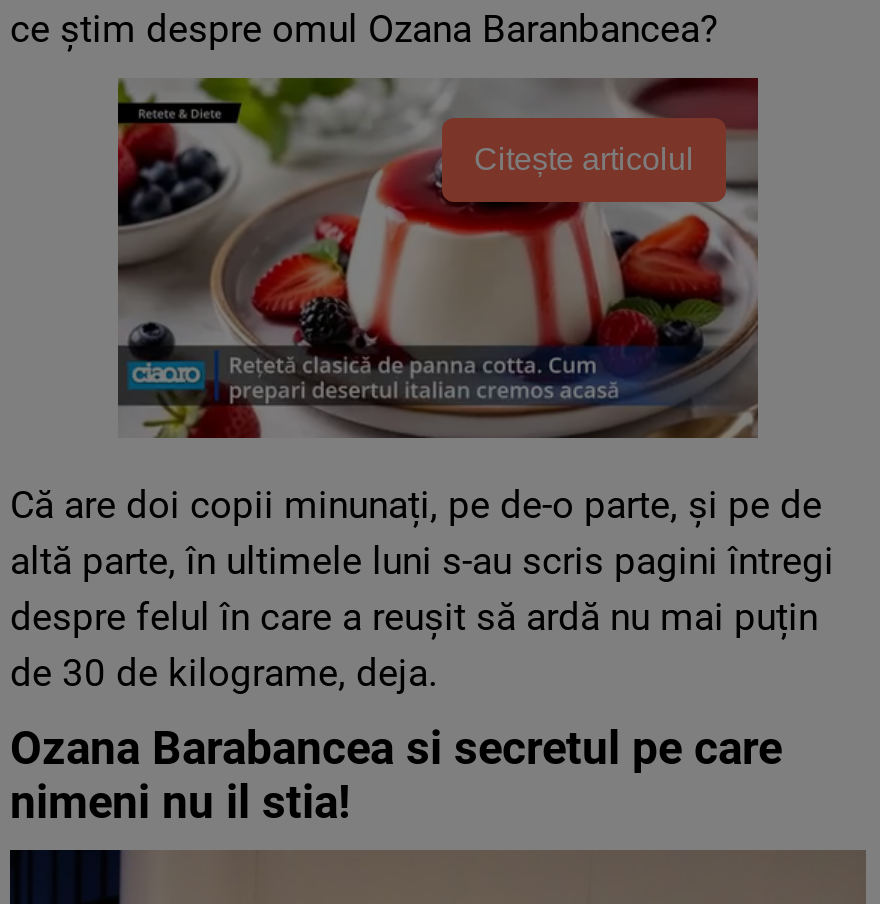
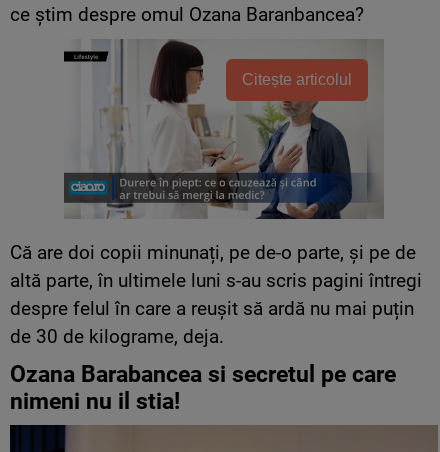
[116,76,760,440] [image] -> [64,39,384,220] [image]

